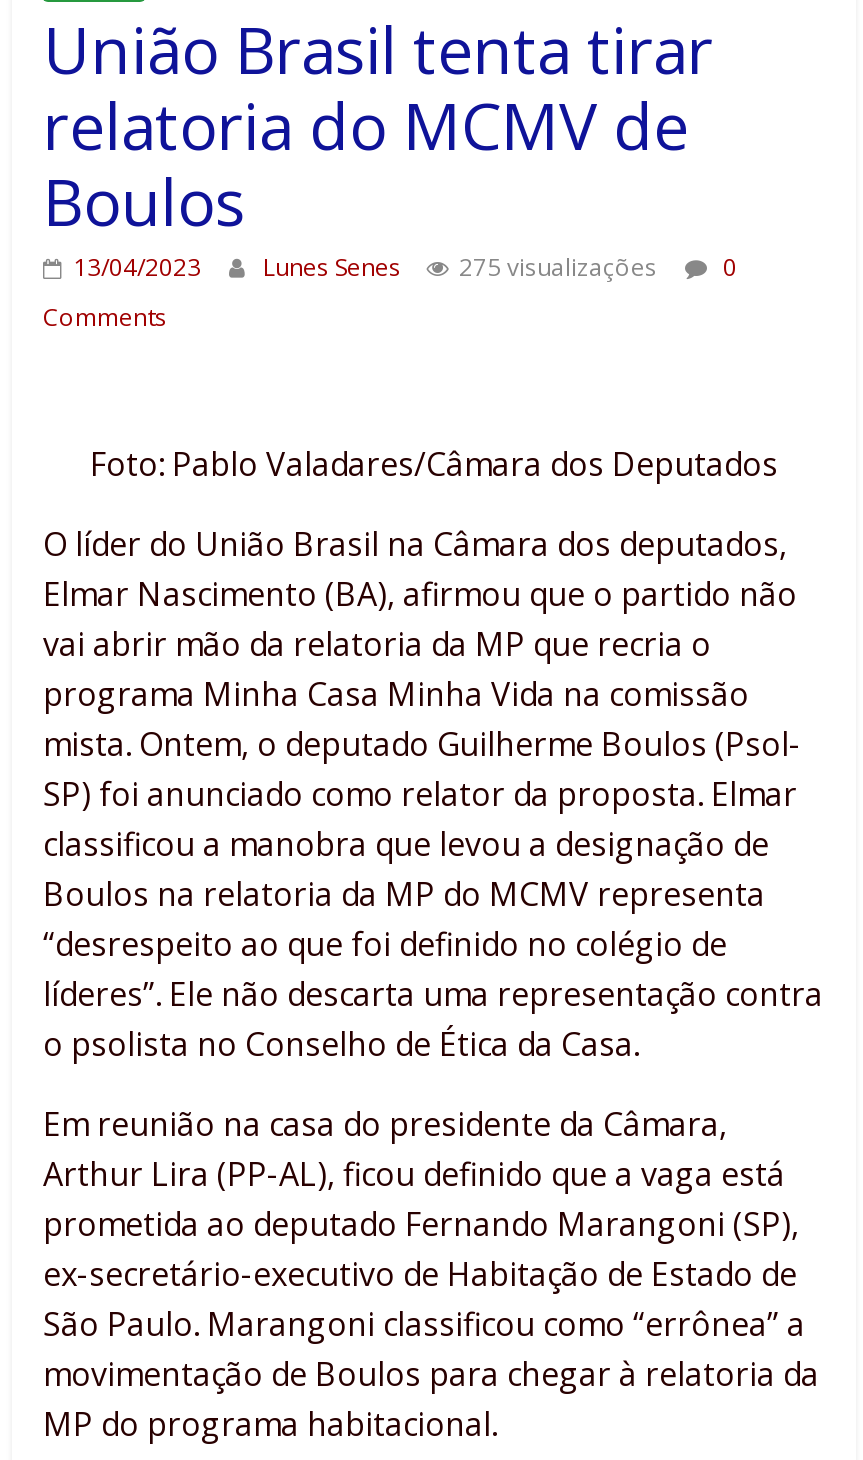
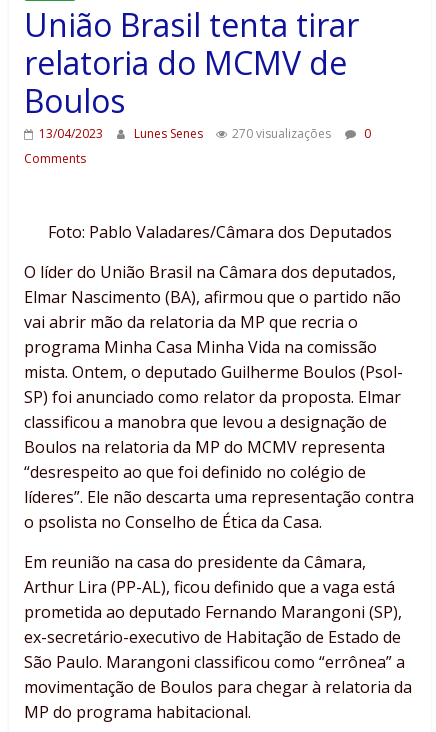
[459,250,657,284] 275 visualizações -> [232,125,331,142] 270 visualizações

